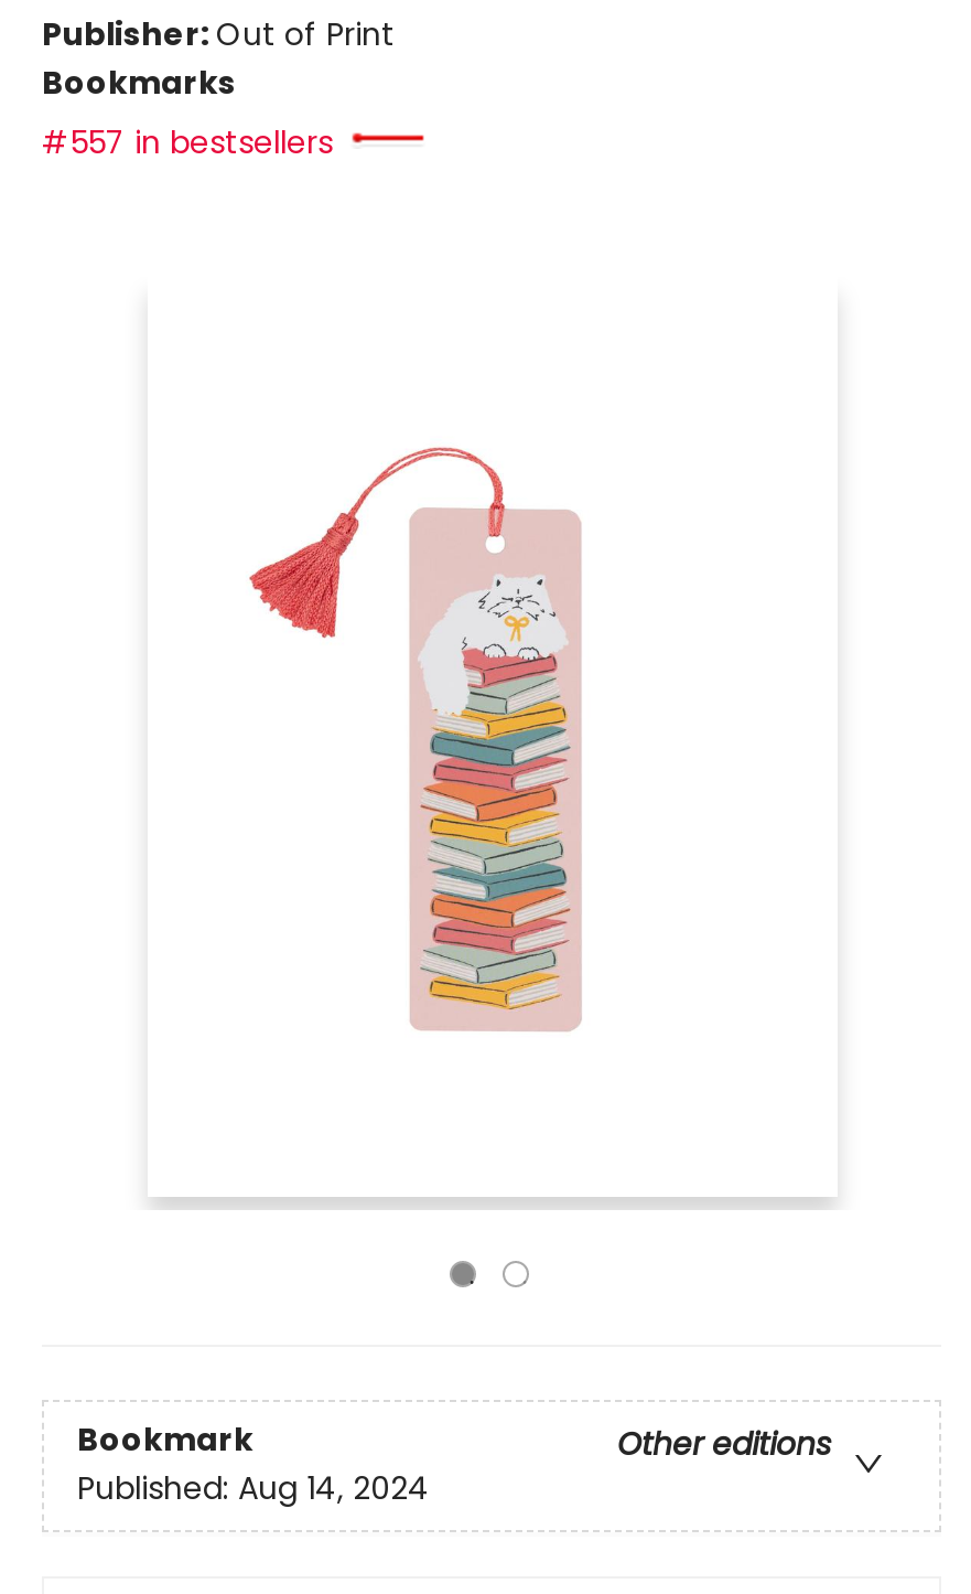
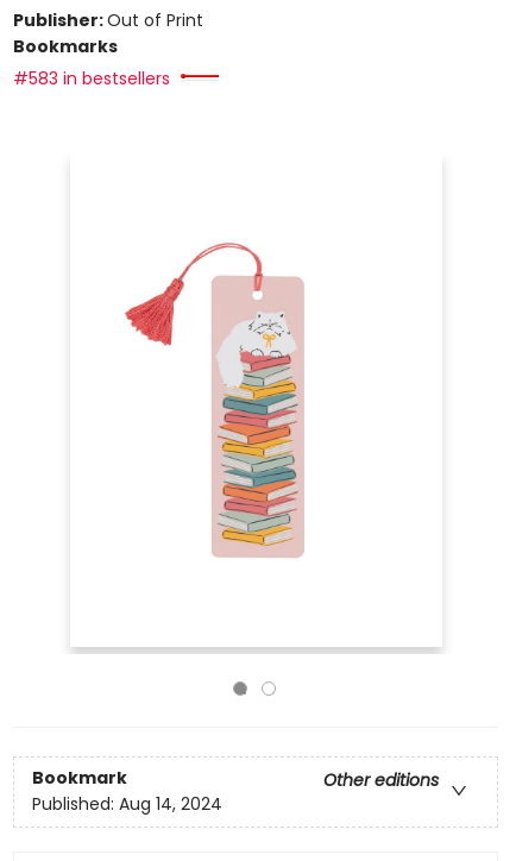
[42,120,333,164] #557 in bestsellers -> [13,67,170,90] #583 in bestsellers

